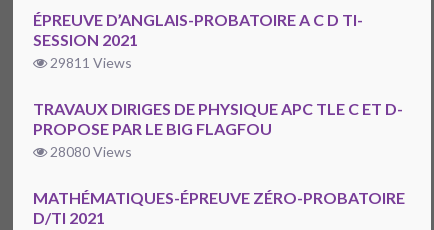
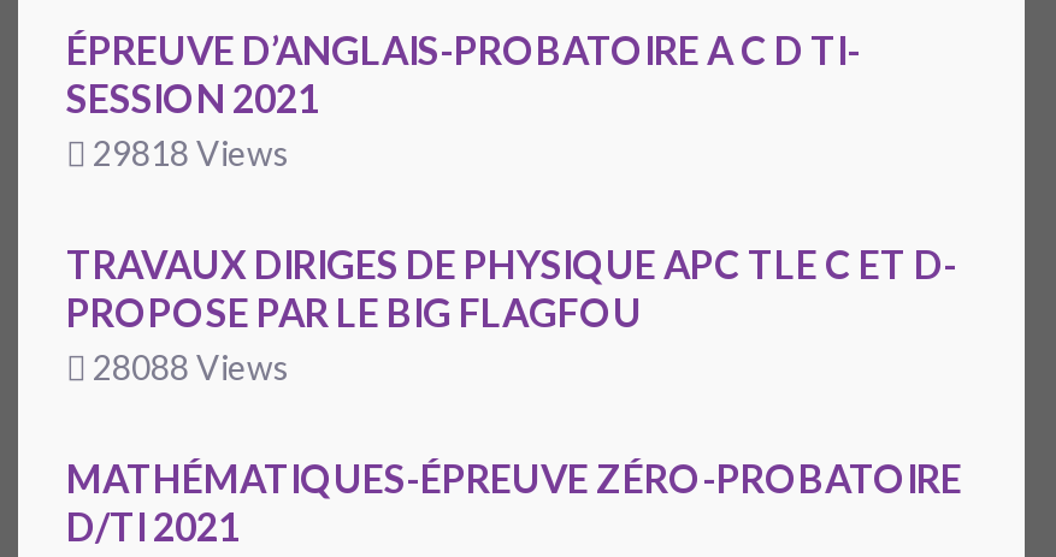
[47,54,132,71] 29811 Views -> [85,133,290,174] 29818 Views
[47,143,132,160] 28080 Views -> [85,347,290,388] 28088 Views

